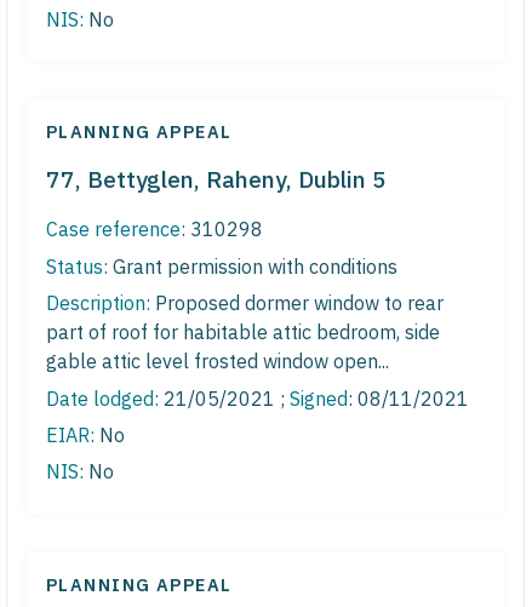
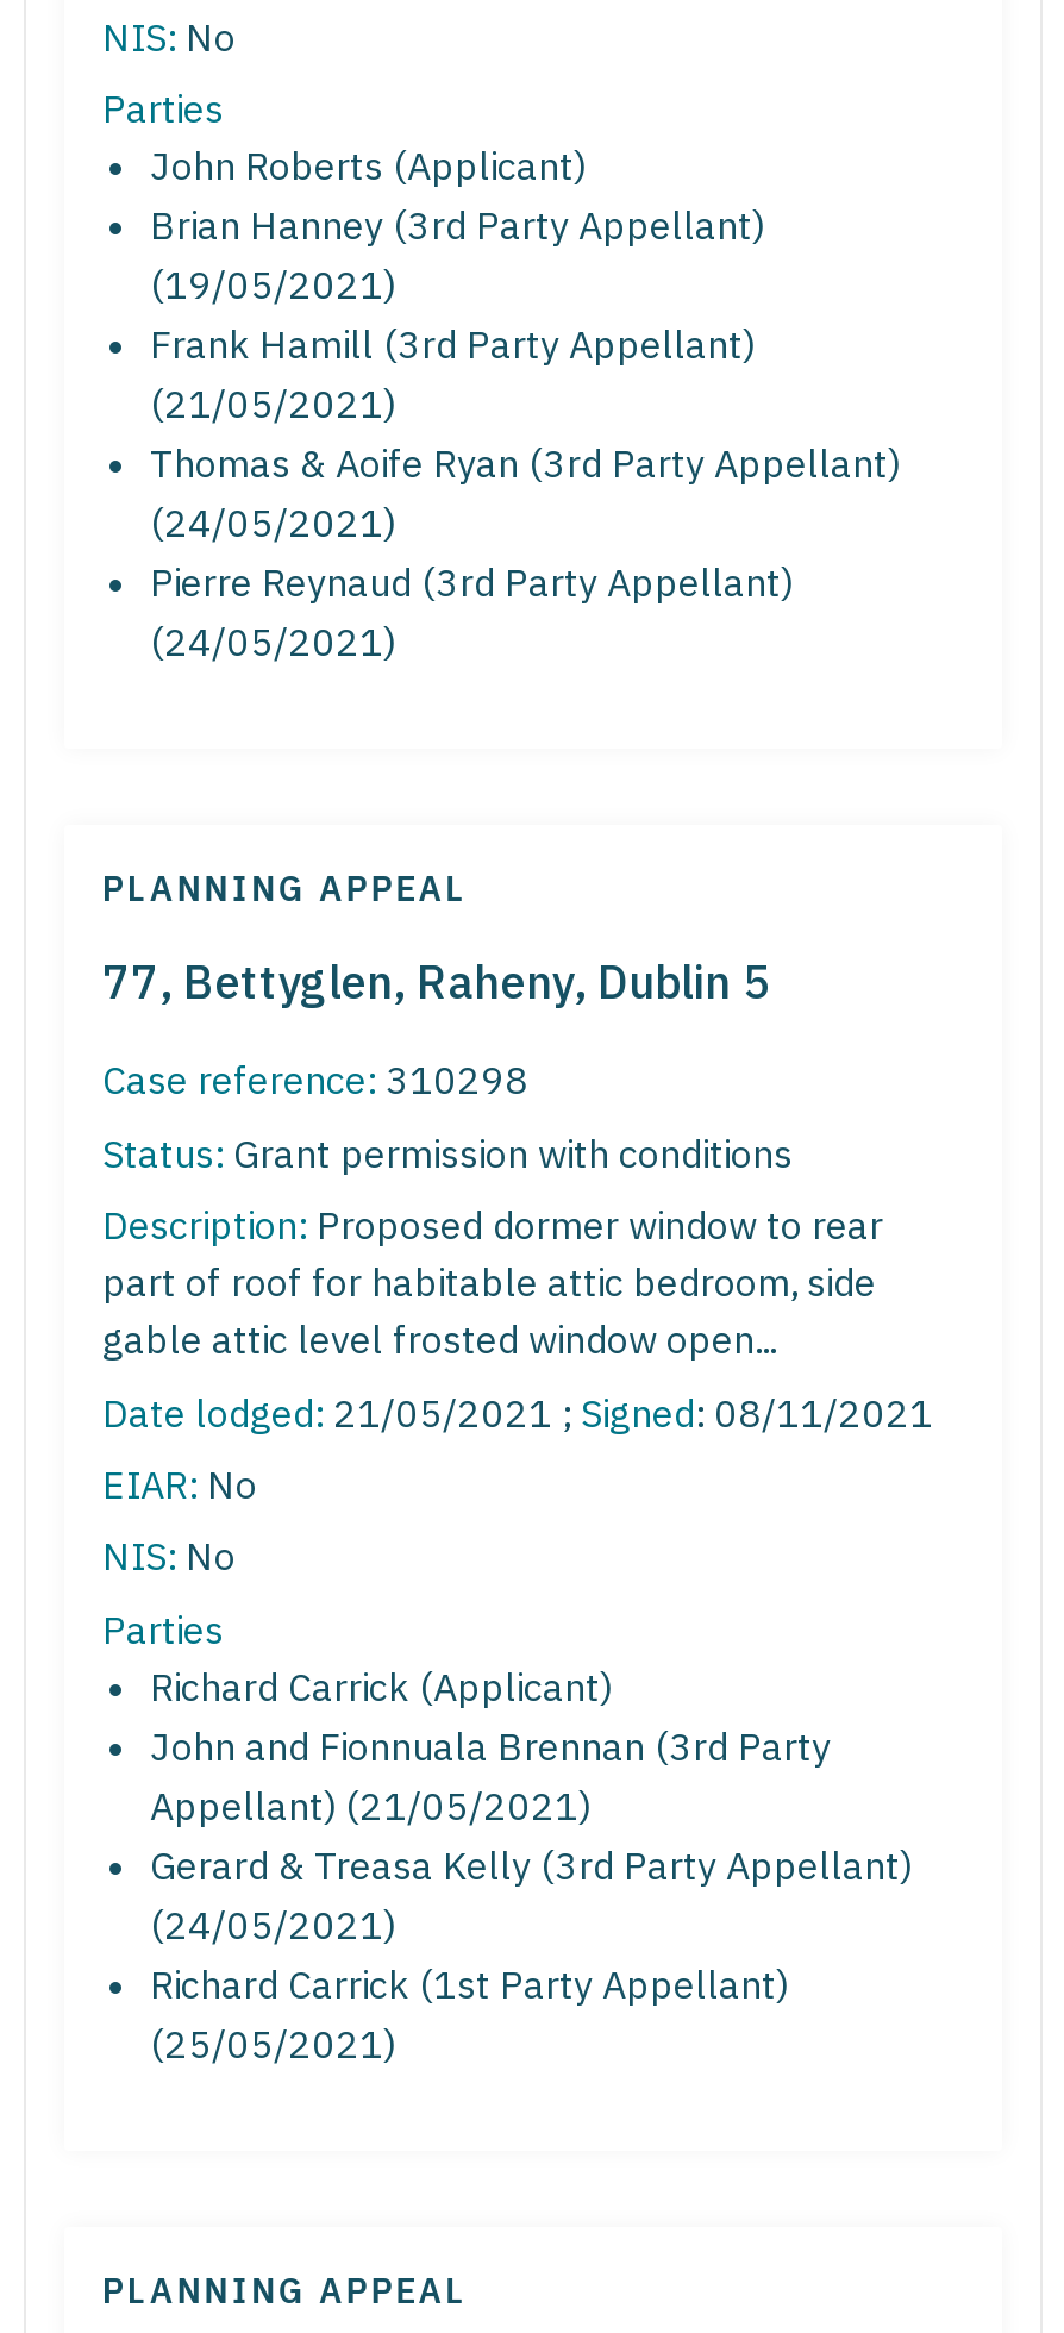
none -> [102,85,900,666] Parties | John Roberts (Applicant) | Brian Hanney (3rd Party Appellant) | (19/05/2021) | Frank Hamill (3rd Party Appellant) | (21/05/2021) | Thomas & Aoife Ryan (3rd Party Appellant) | (24/05/2021) | Pierre Reynaud (3rd Party Appellant) | (24/05/2021)
none -> [102,1605,912,2067] Parties | Richard Carrick (Applicant) | John and Fionnuala Brennan (3rd Party | Appellant) (21/05/2021) | Gerard & Treasa Kelly (3rd Party Appellant) | (24/05/2021) | Richard Carrick (1st Party Appellant) | (25/05/2021)

